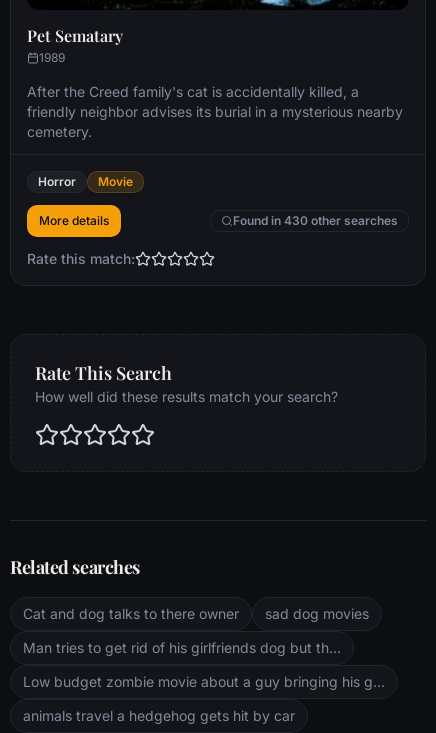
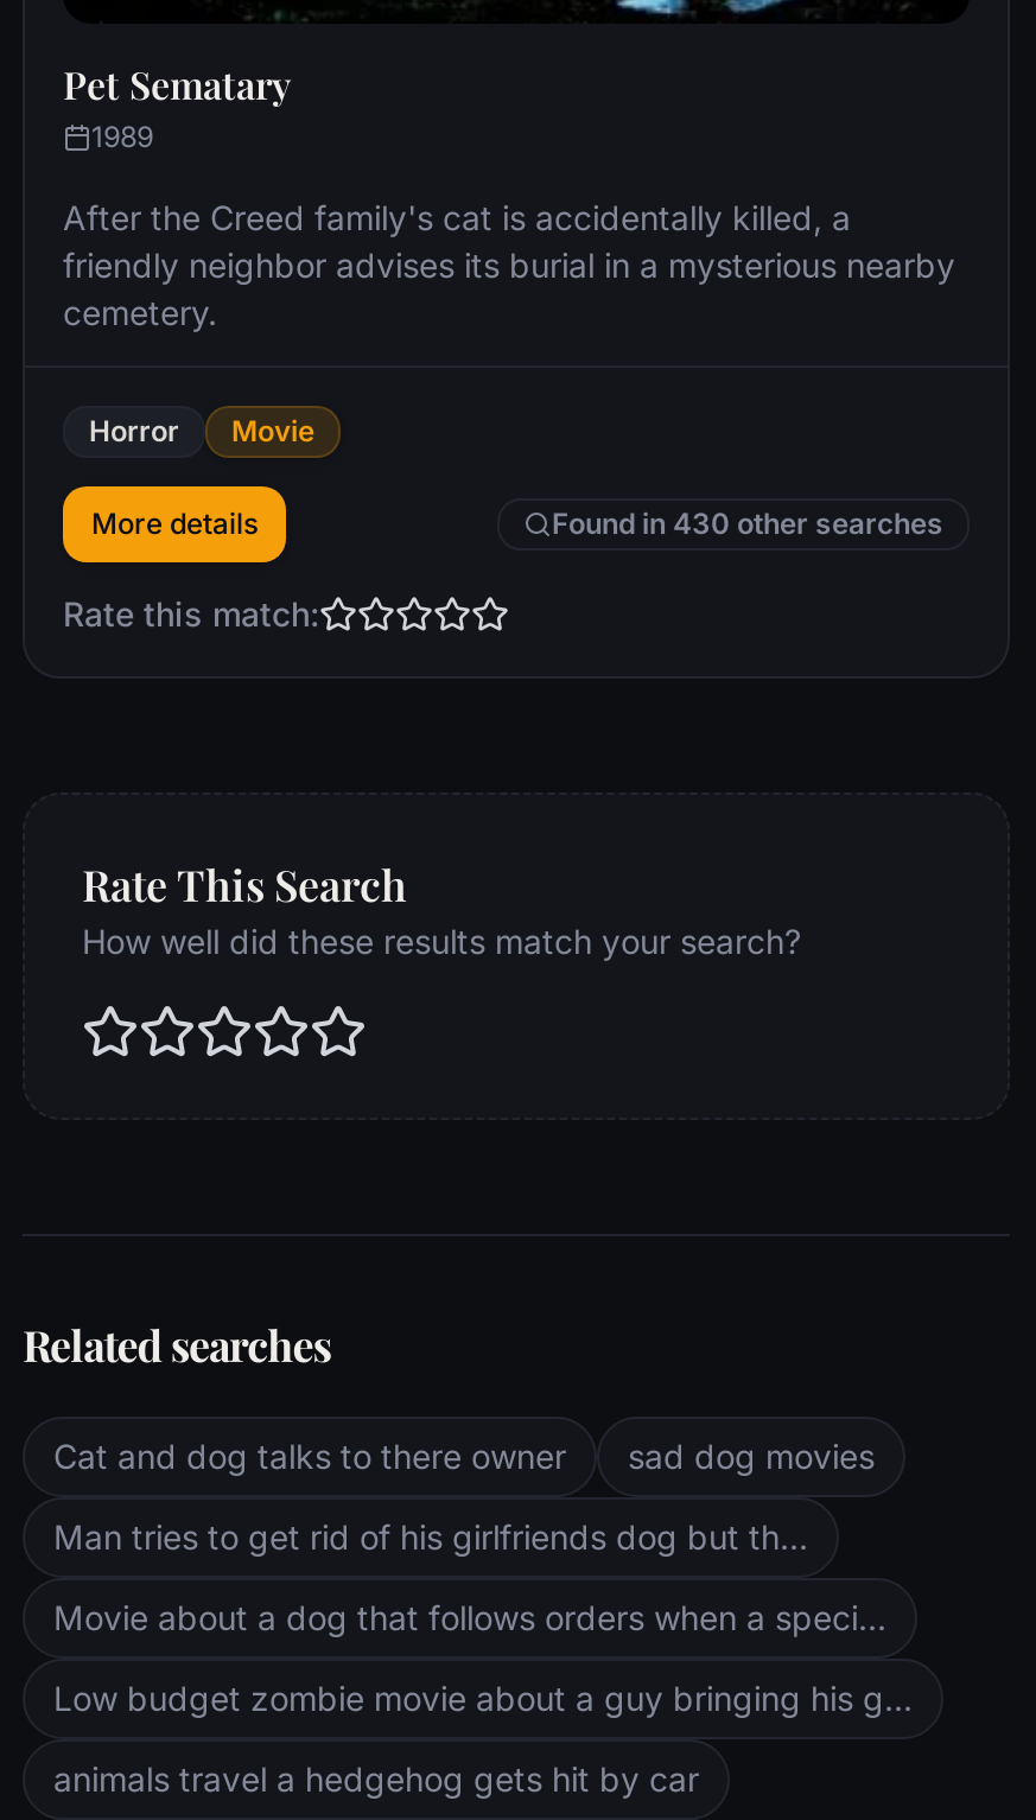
none -> [53,1597,886,1637] Movie about a dog that follows orders when a speci...

